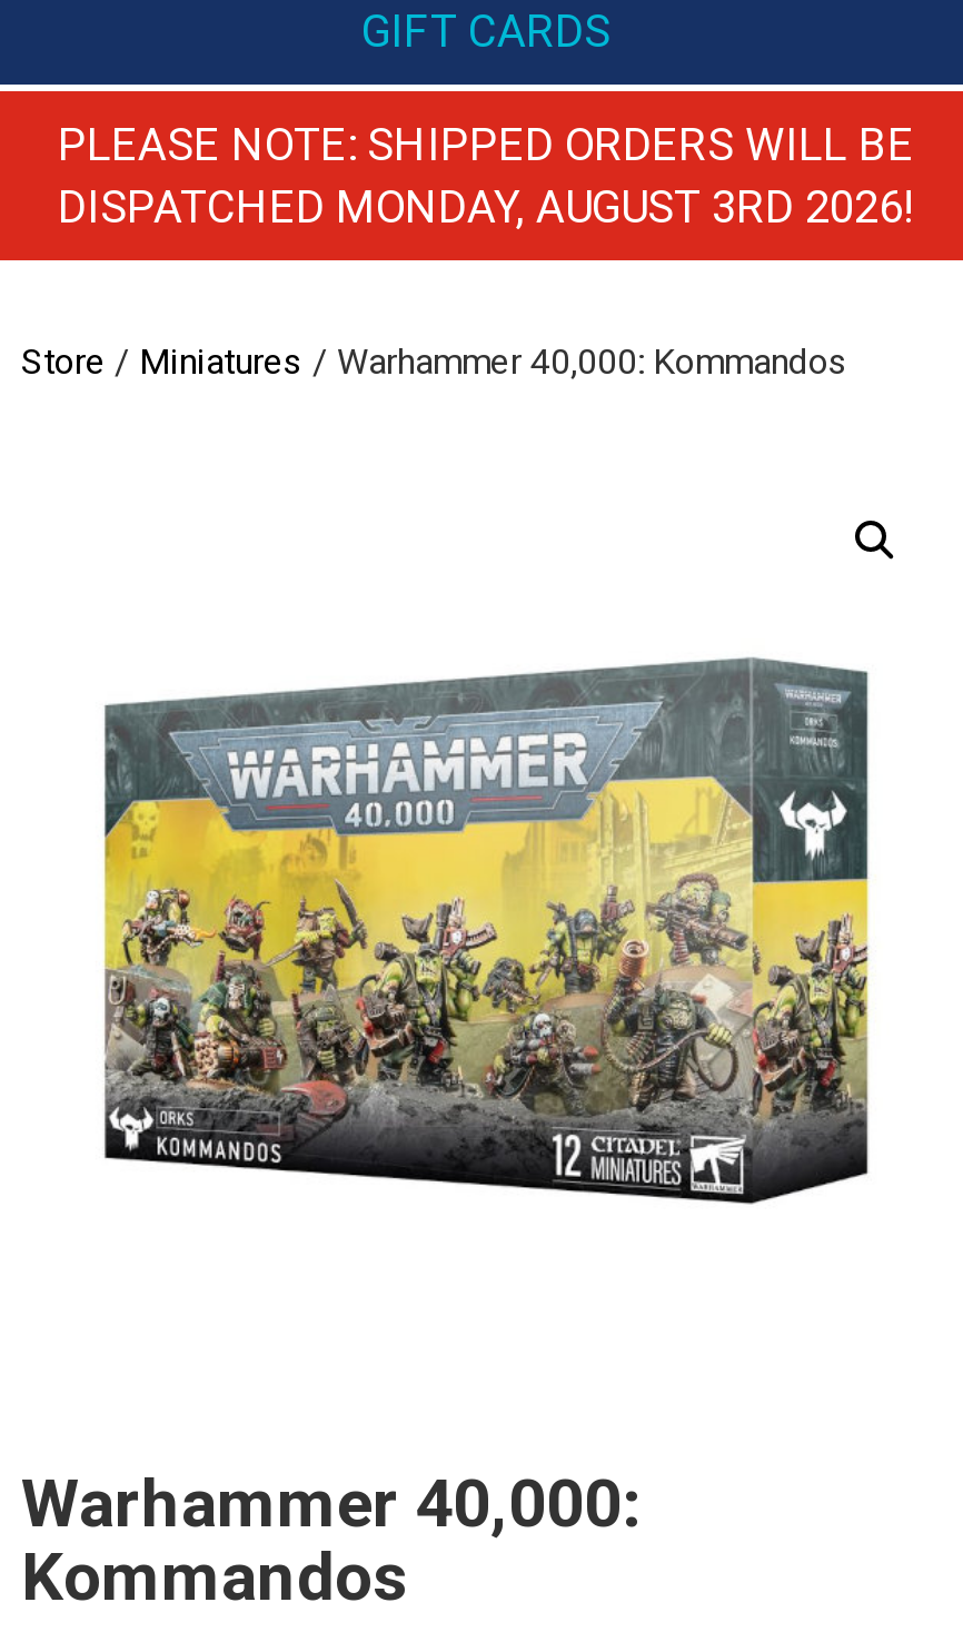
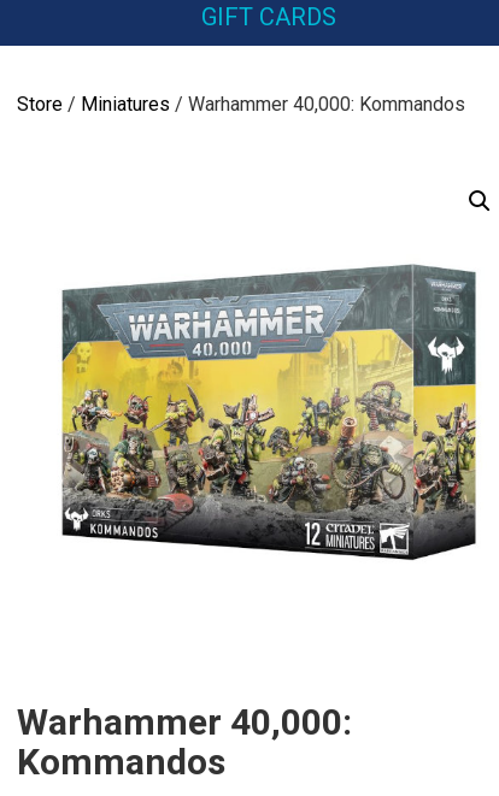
[58,118,914,234] PLEASE NOTE: SHIPPED ORDERS WILL BE | DISPATCHED MONDAY, AUGUST 3RD 2026! -> none

